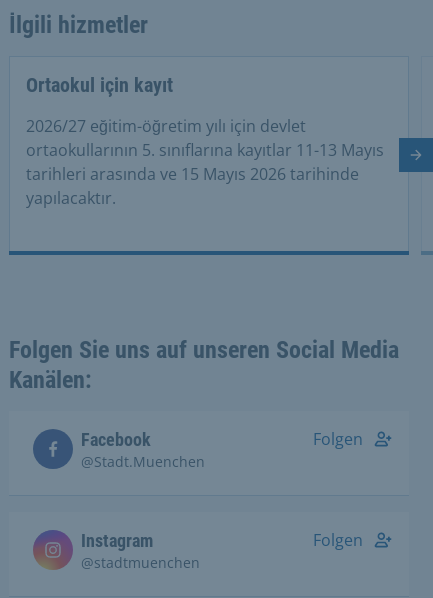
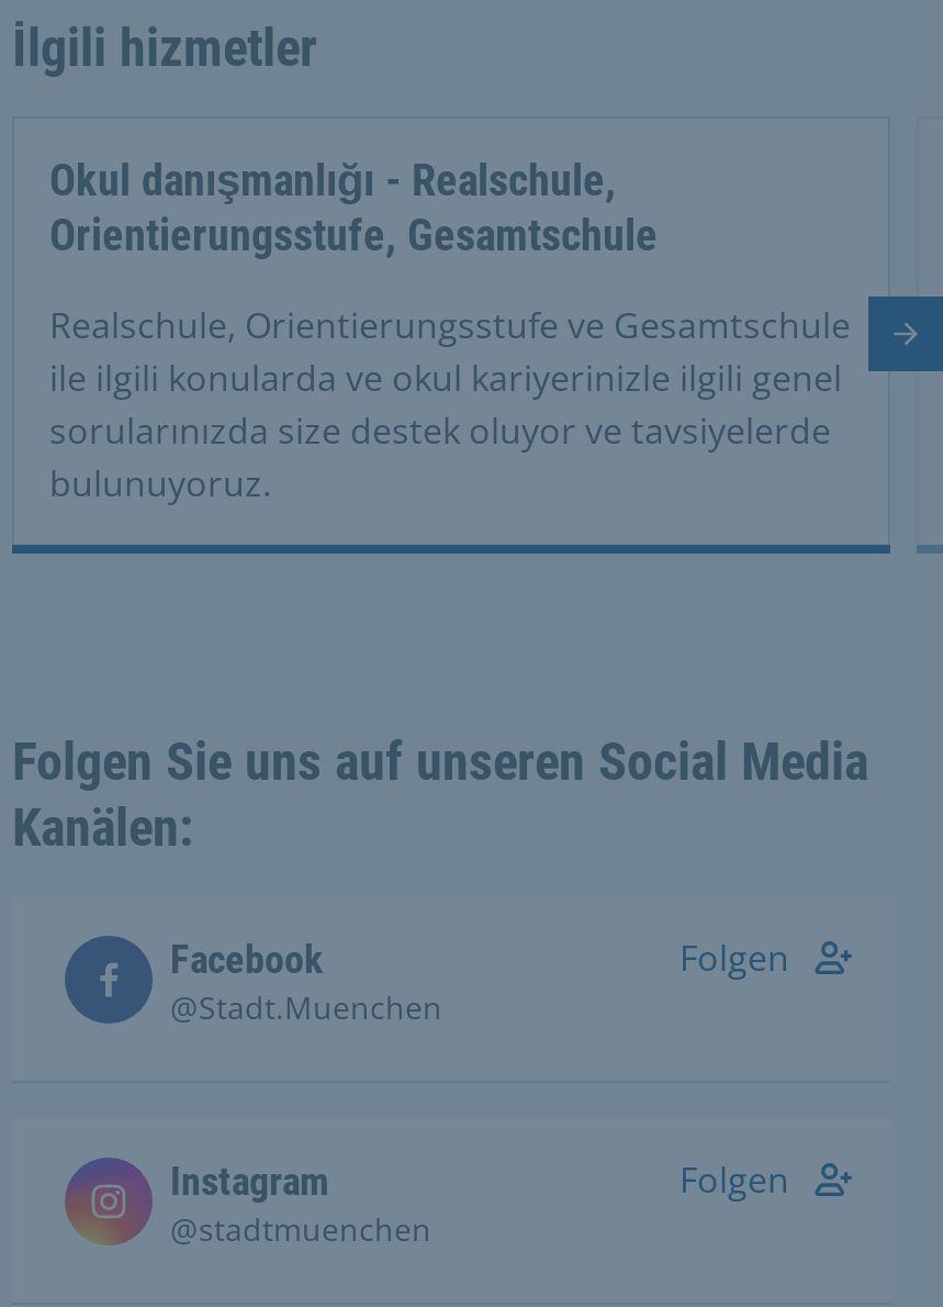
[26,73,173,97] Ortaokul için kayıt -> [49,153,658,261] Okul danışmanlığı - Realschule, | Orientierungsstufe, Gesamtschule
[26,115,384,209] 2026/27 eğitim-öğretim yılı için devlet | ortaokullarının 5. sınıflarına kayıtlar 11-13 Mayıs | tarihleri arasında ve 15 Mayıs 2026 tarihinde | yapılacaktır. -> [49,300,851,507] Realschule, Orientierungsstufe ve Gesamtschule | ile ilgili konularda ve okul kariyerinizle ilgili genel | sorularınızda size destek oluyor ve tavsiyelerde | bulunuyoruz.

